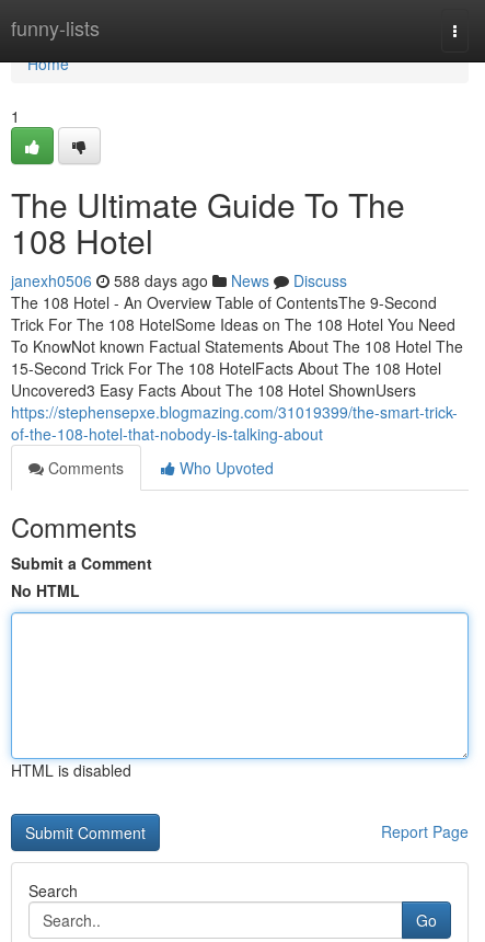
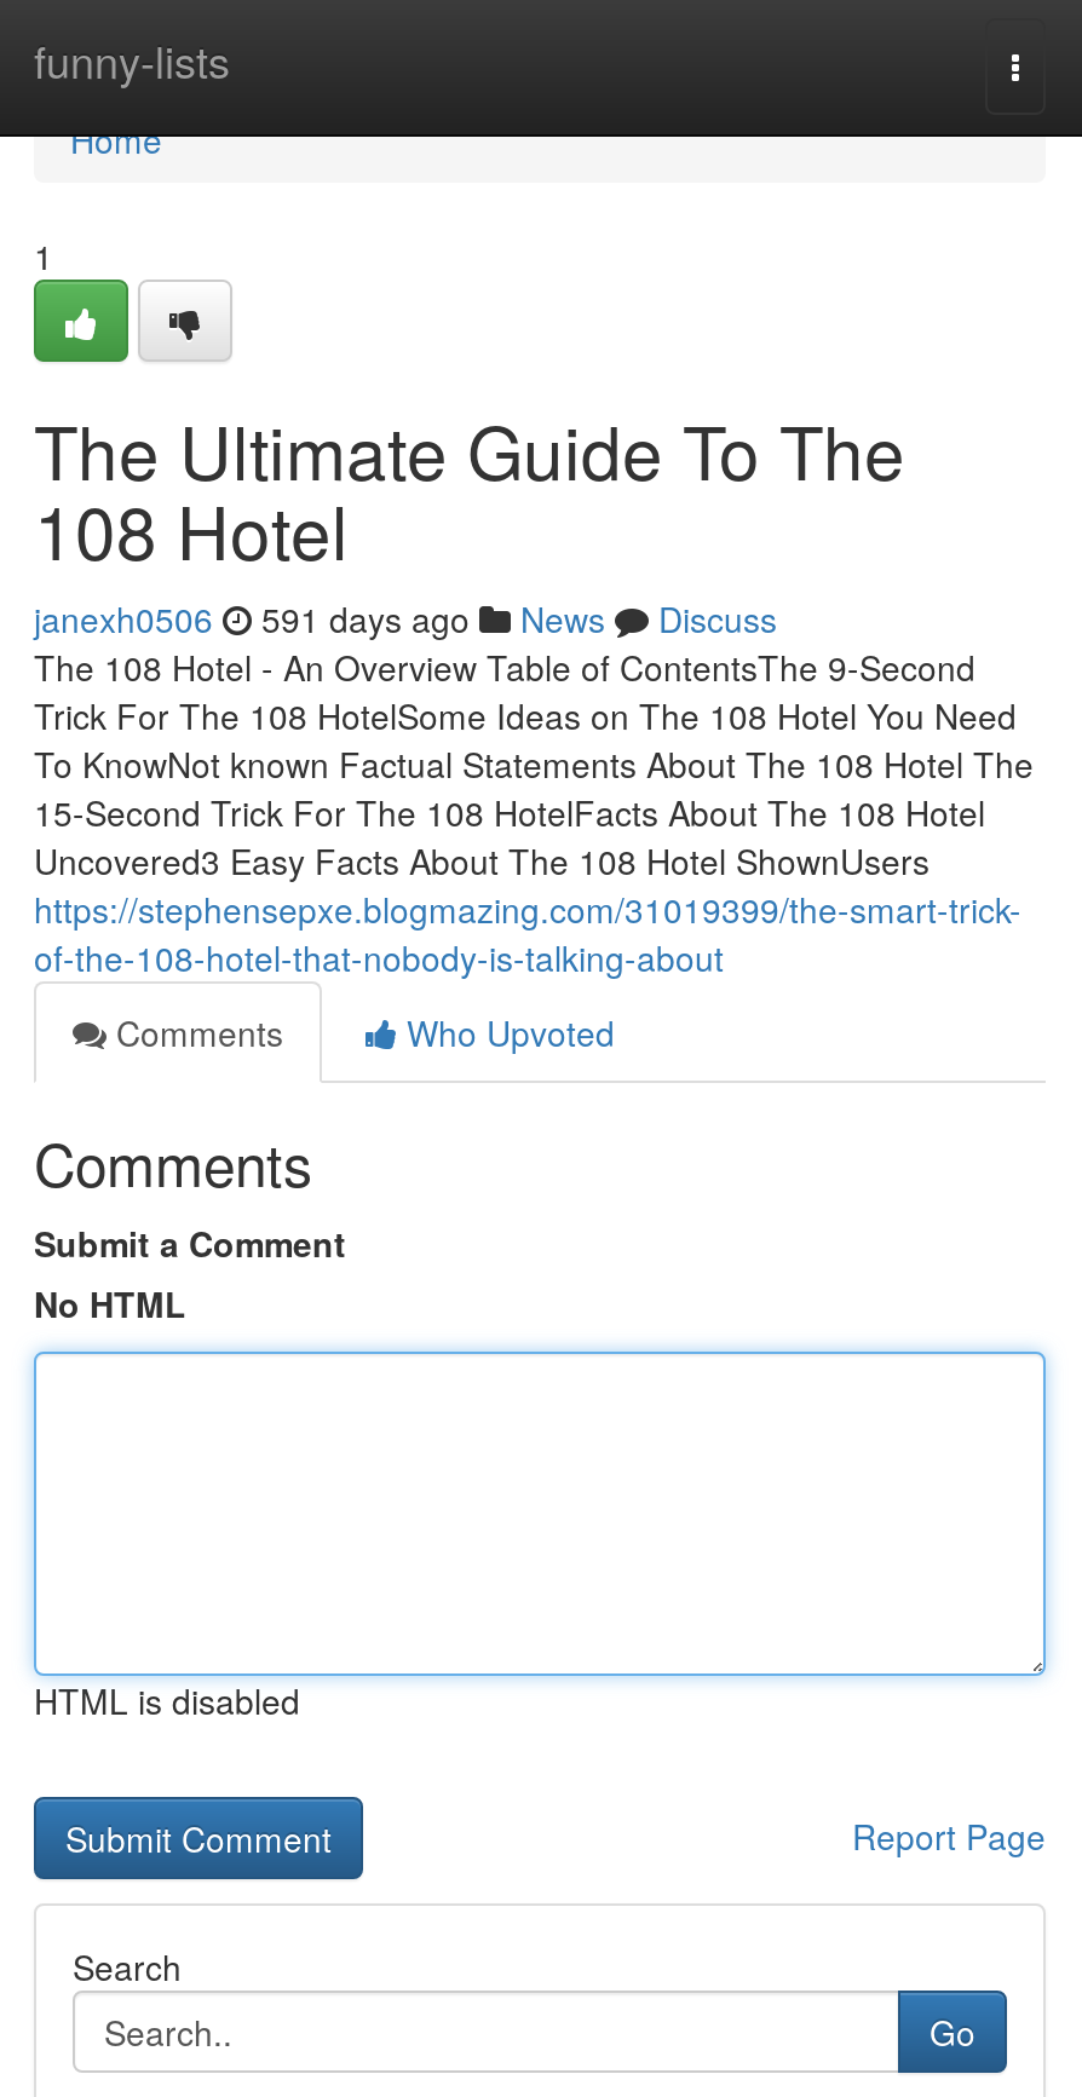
[11,269,347,291] janexh0506 588 days ago News Discuss -> [34,594,777,643] janexh0506 591 days ago News Discuss

